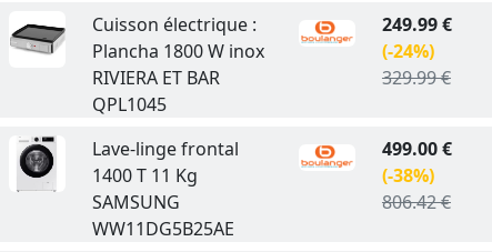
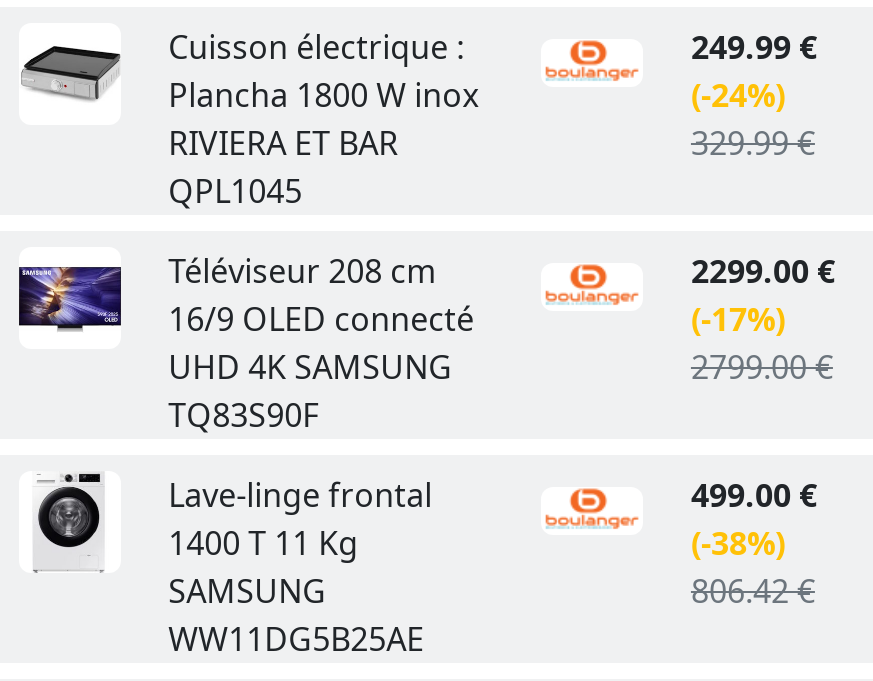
none -> [17,249,474,437] [image] | Téléviseur 208 cm | 16/9 OLED connecté | UHD 4K SAMSUNG | TQ83S90F
none -> [691,249,835,389] 2299.00 € | (-17%) | 2799.00 €

